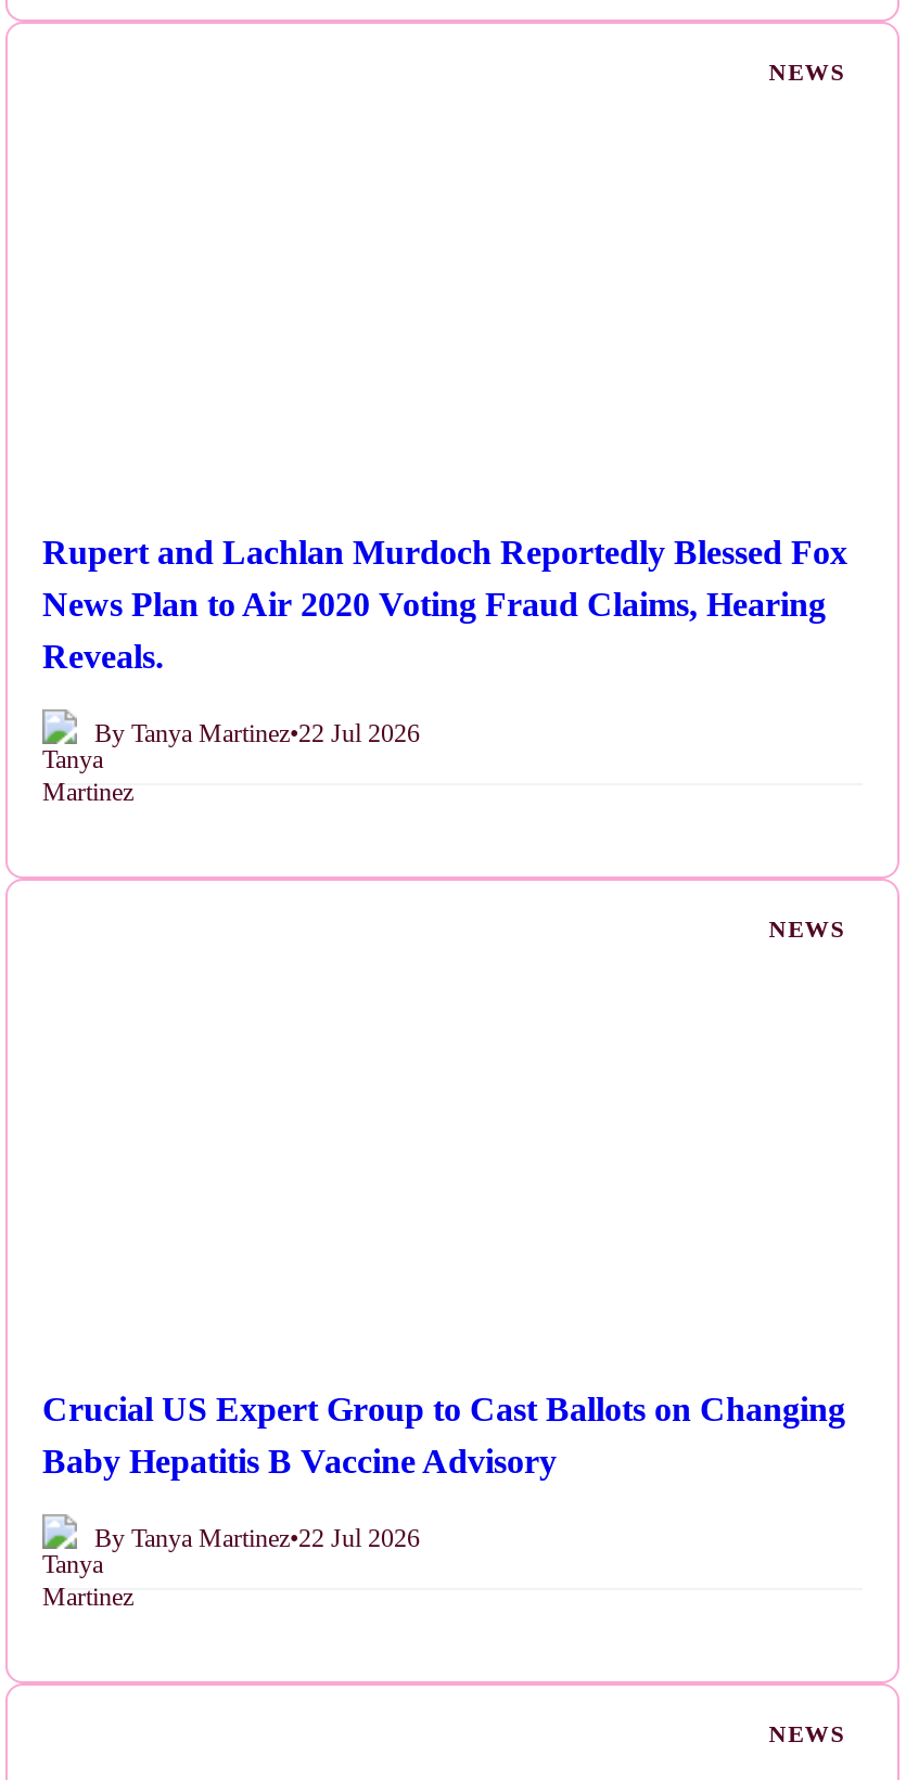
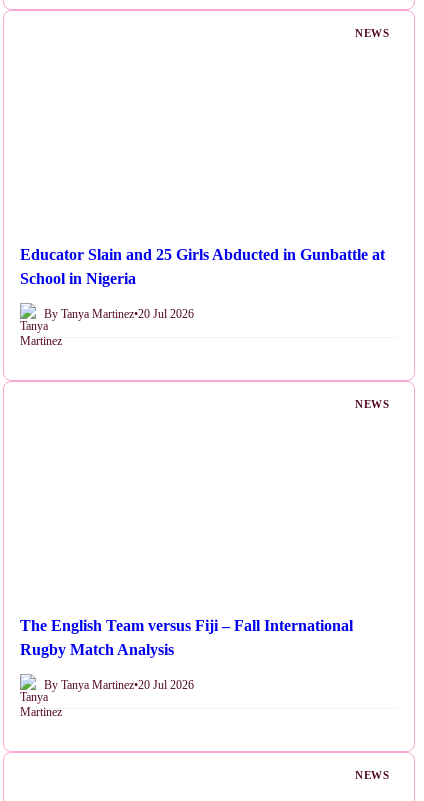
[42,533,847,674] Rupert and Lachlan Murdoch Reportedly Blessed Fox | News Plan to Air 2020 Voting Fraud Claims, Hearing | Reveals. -> [20,246,385,287] Educator Slain and 25 Girls Abducted in Gunbattle at | School in Nigeria
[94,719,420,749] By Tanya Martinez•22 Jul 2026 -> [44,307,194,321] By Tanya Martinez•20 Jul 2026
[42,1390,845,1479] Crucial US Expert Group to Cast Ballots on Changing | Baby Hepatitis B Vaccine Advisory -> [20,617,353,658] The English Team versus Fiji – Fall International | Rugby Match Analysis
[94,1524,420,1554] By Tanya Martinez•22 Jul 2026 -> [44,678,194,692] By Tanya Martinez•20 Jul 2026

